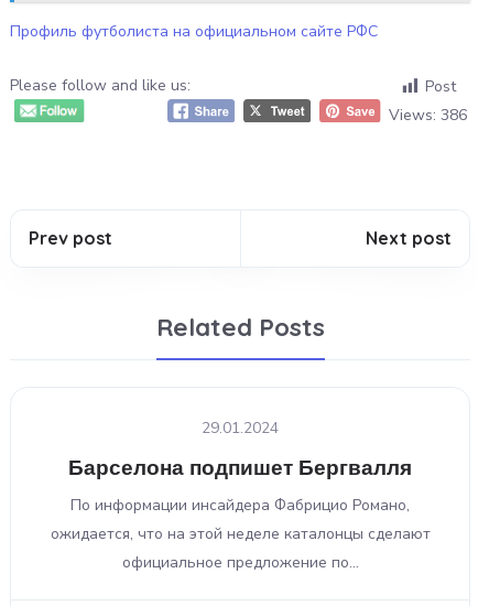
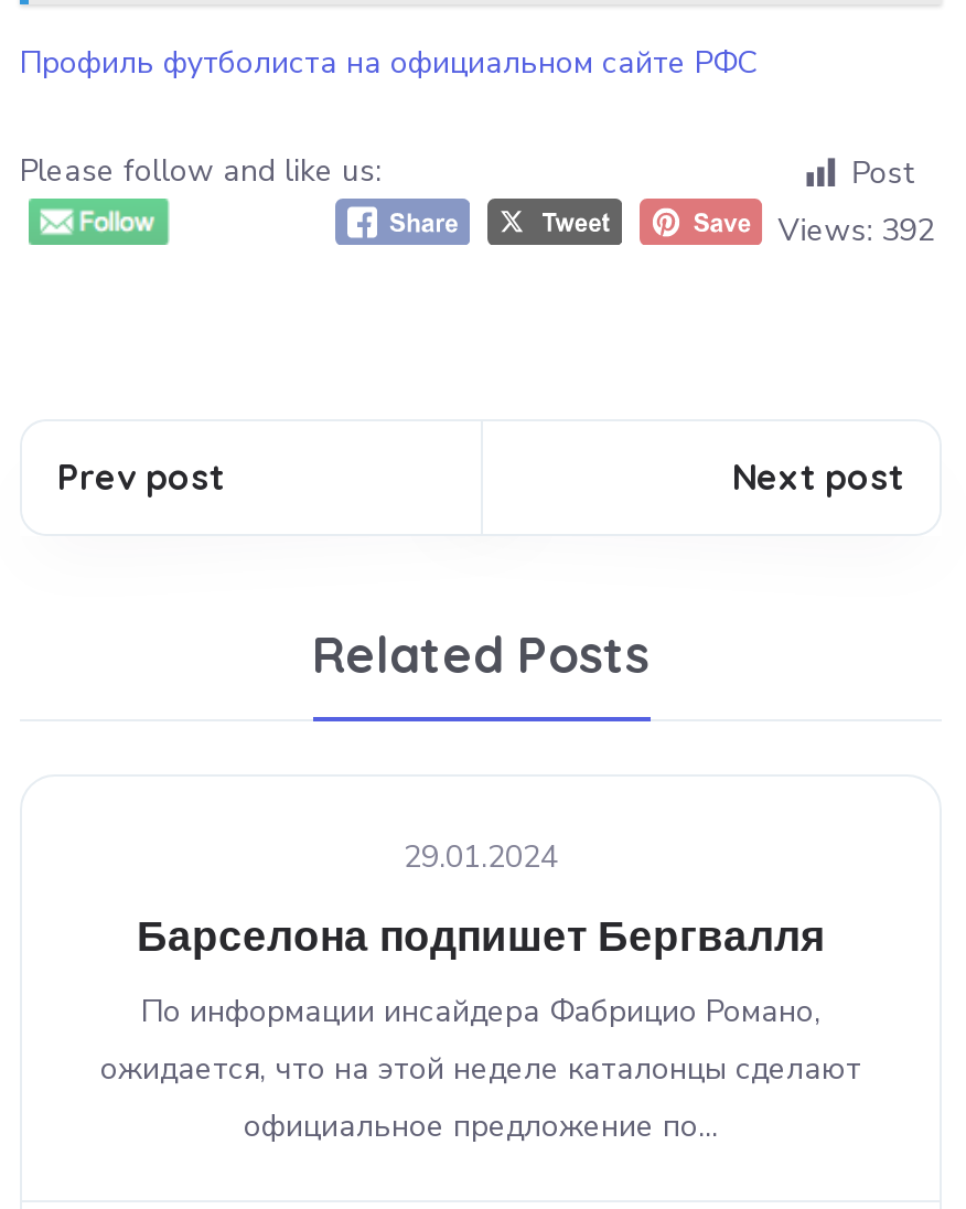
[389,105,467,126] Views: 386 -> [778,210,935,252] Views: 392

